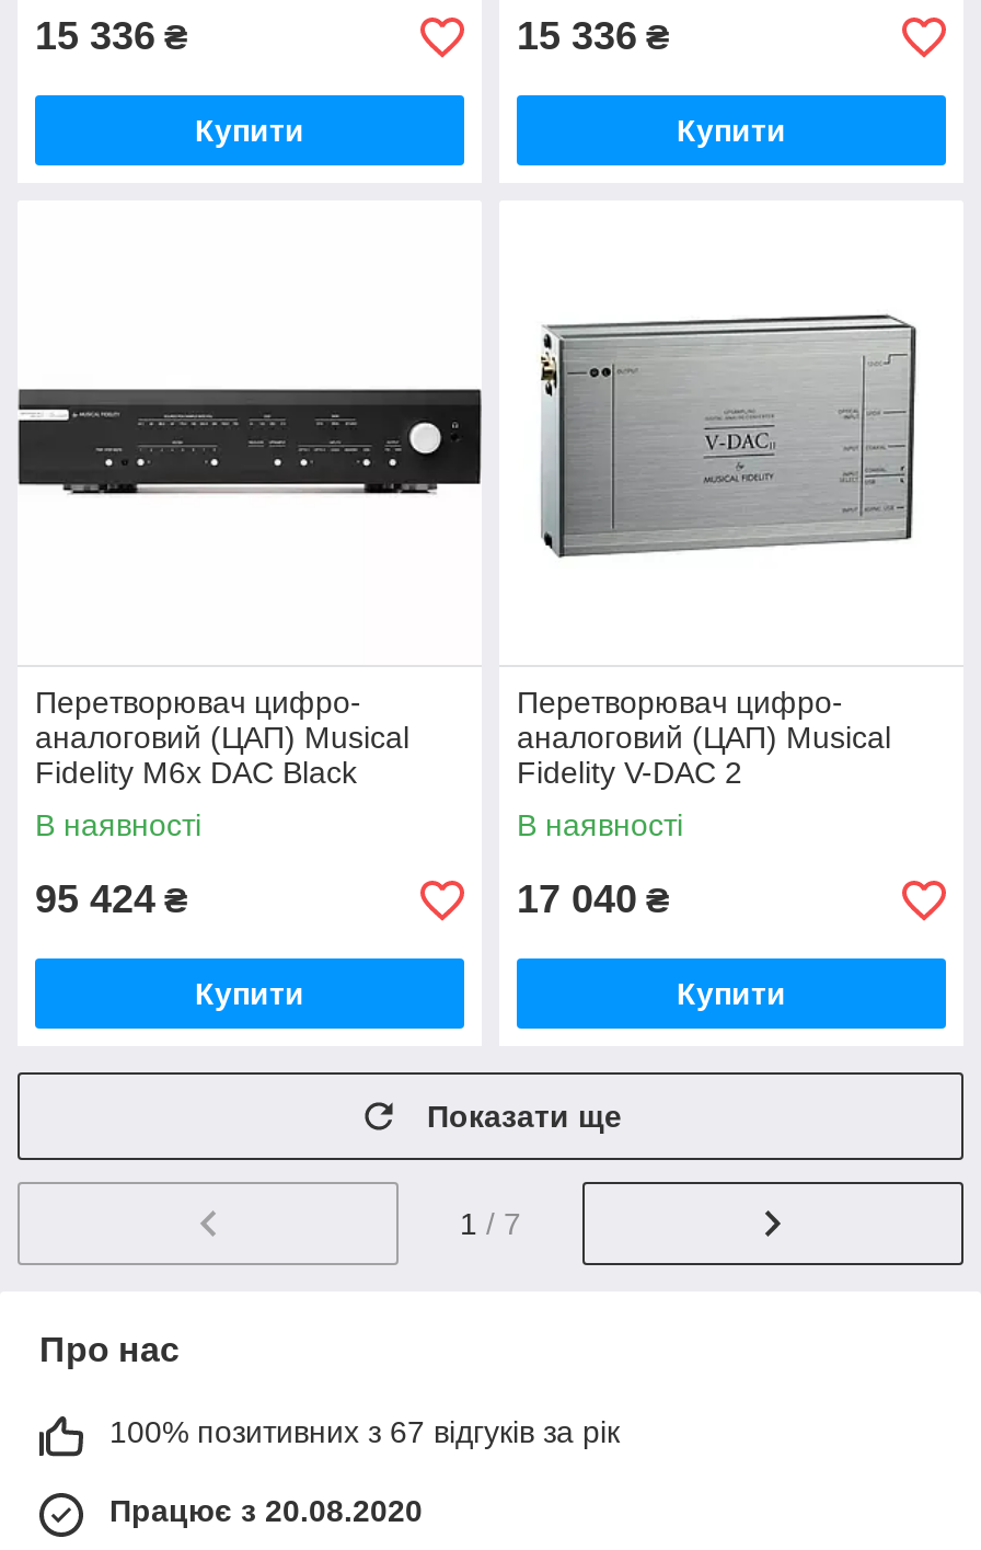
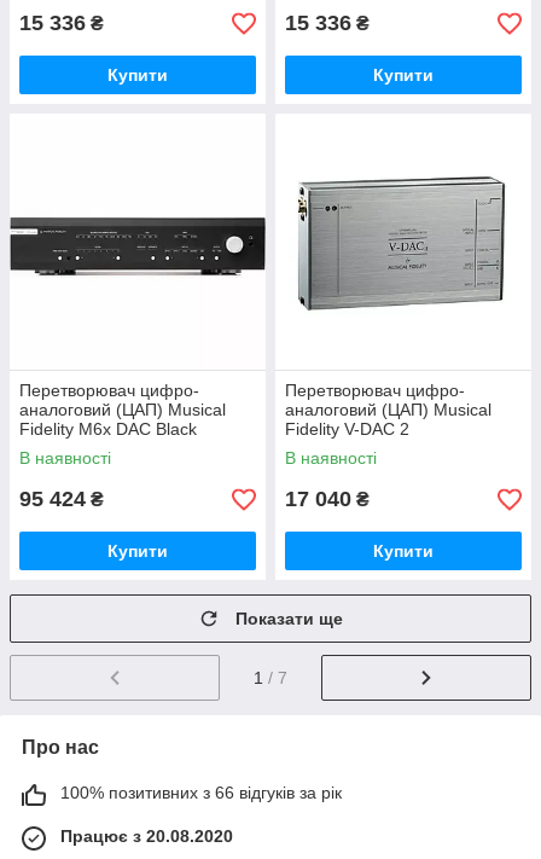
[109,1414,620,1449] 100% позитивних з 67 відгуків за рік -> [60,783,342,802] 100% позитивних з 66 відгуків за рік

